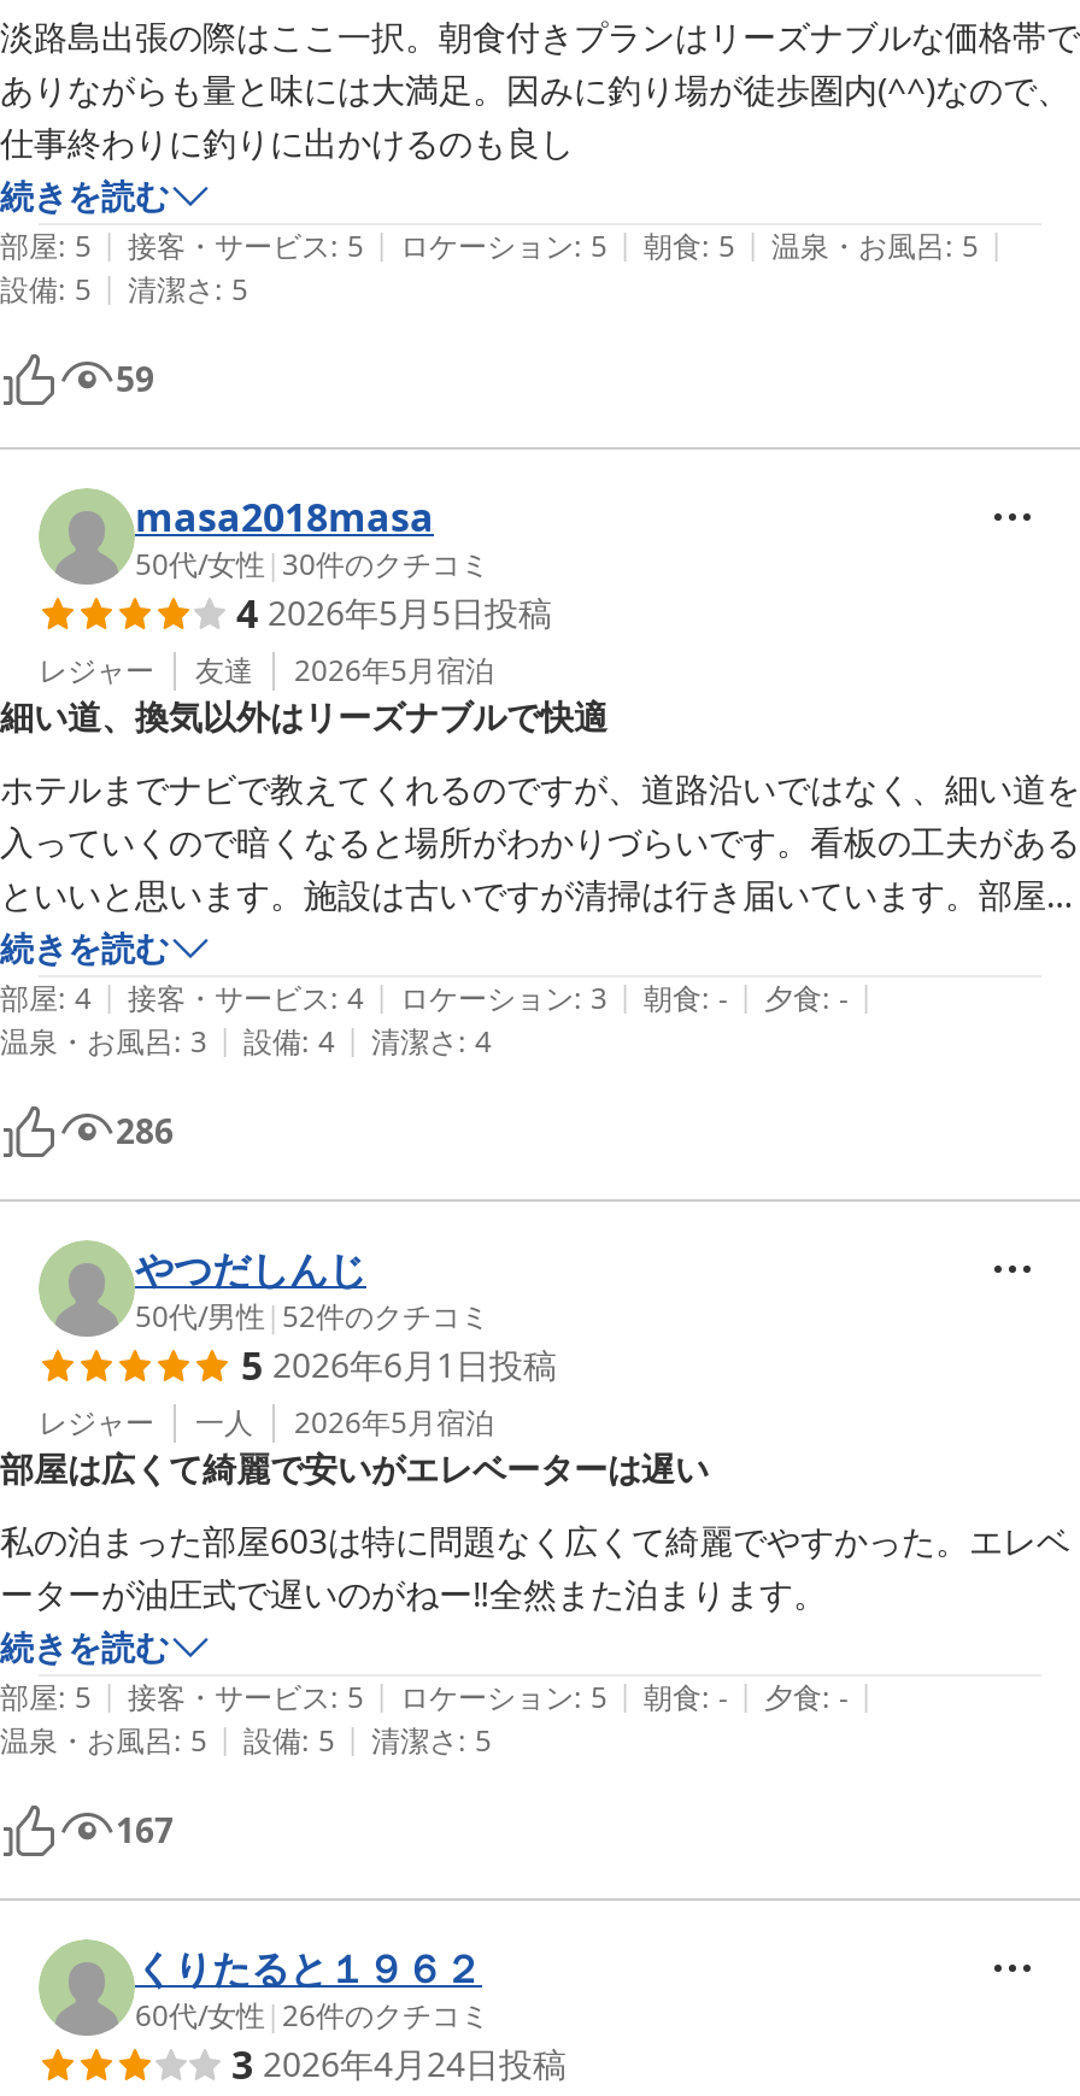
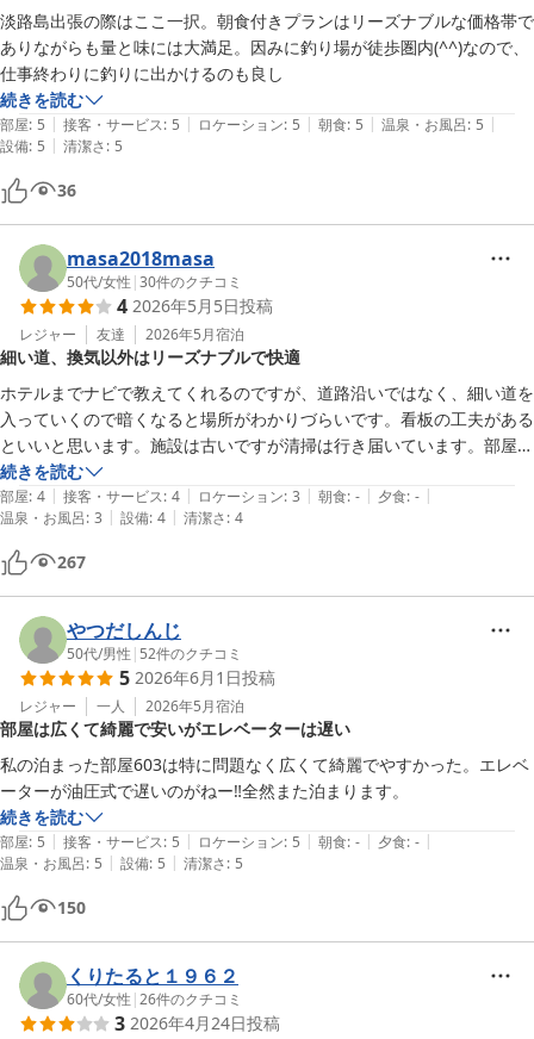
[116,356,154,401] 59 -> [57,179,76,201] 36
[116,1108,174,1153] 286 -> [57,550,86,573] 267
[116,1807,174,1853] 167 -> [57,896,86,919] 150

